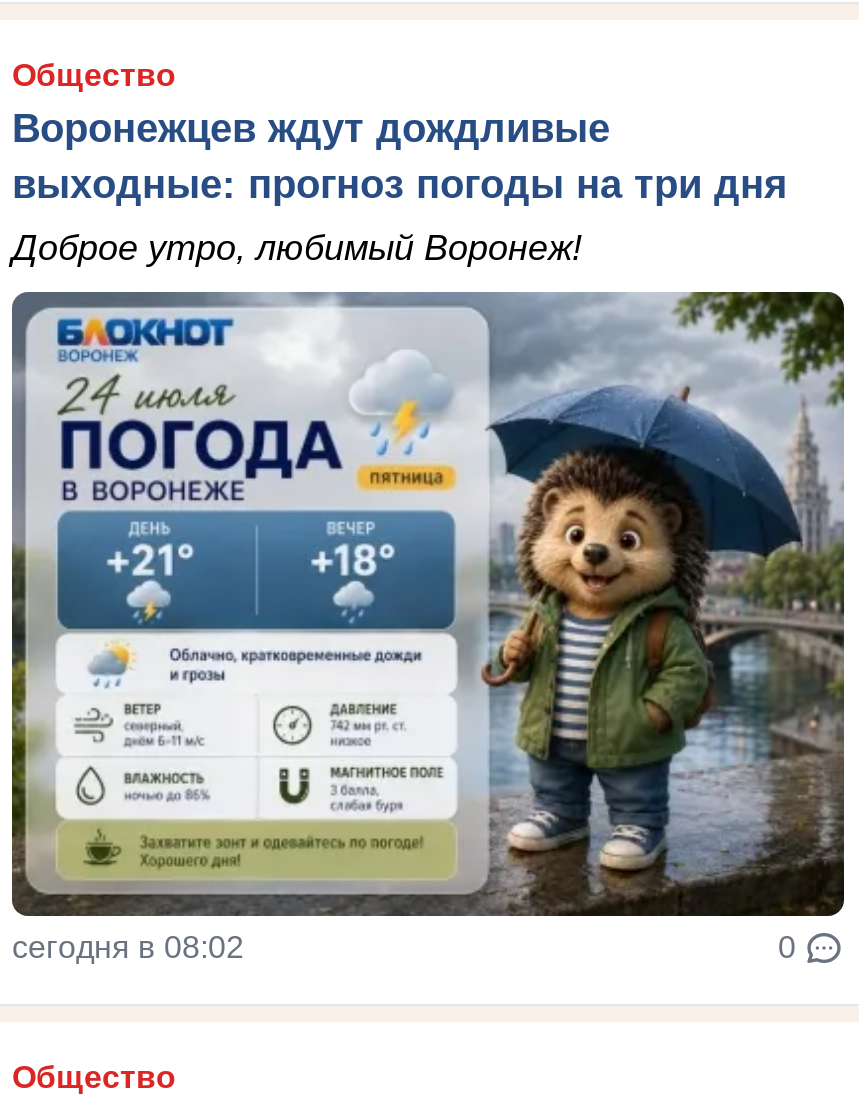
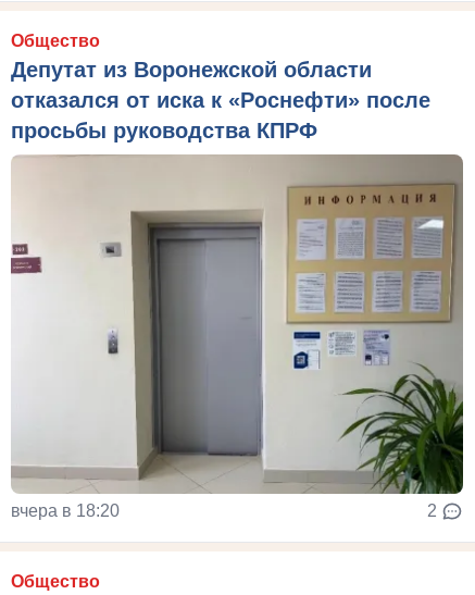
[12,105,788,267] Воронежцев ждут дождливые | выходные: прогноз погоды на три дня | Доброе утро, любимый Воронеж! -> [11,57,430,142] Депутат из Воронежской области | отказался от иска к «Роснефти» после | просьбы руководства КПРФ
[10,290,844,963] [image] | сегодня в 08:02 | 0 -> [11,154,463,520] [image] | вчера в 18:20 | 2

